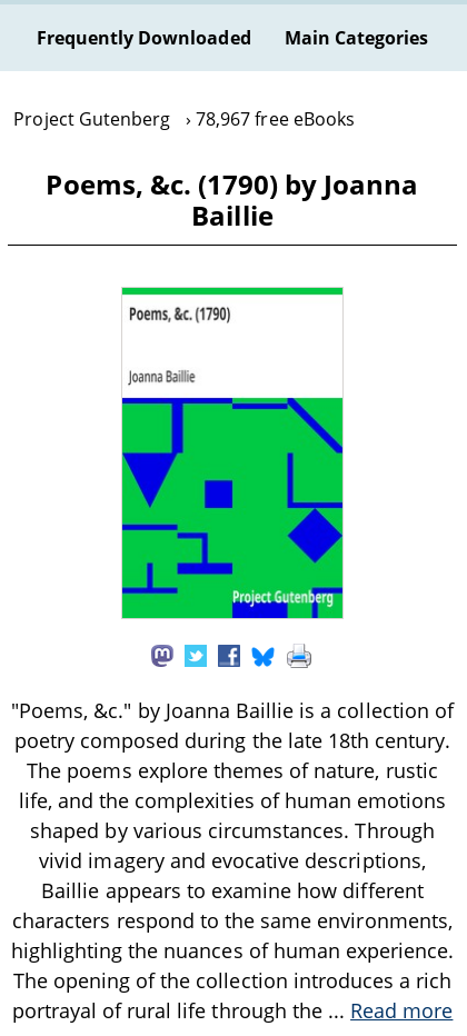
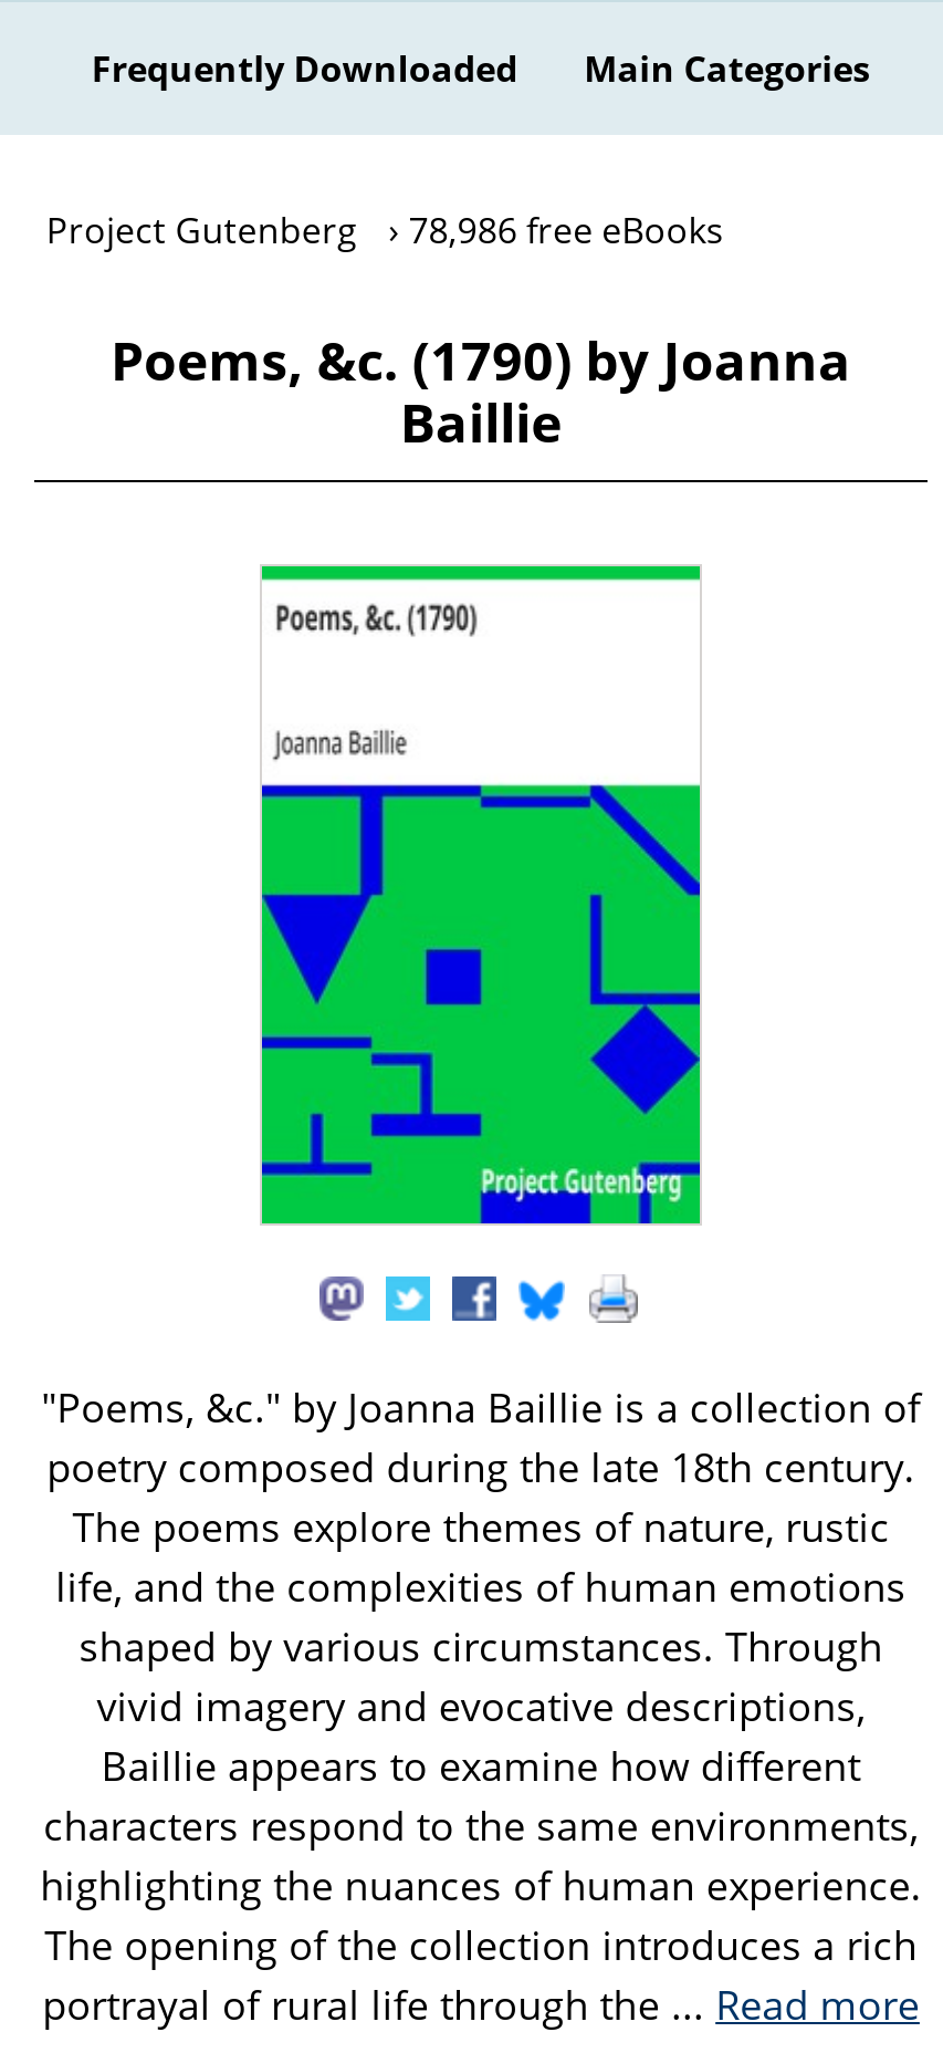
[14,107,355,131] Project Gutenberg 78,967 free eBooks -> [46,206,724,254] Project Gutenberg 78,986 free eBooks

